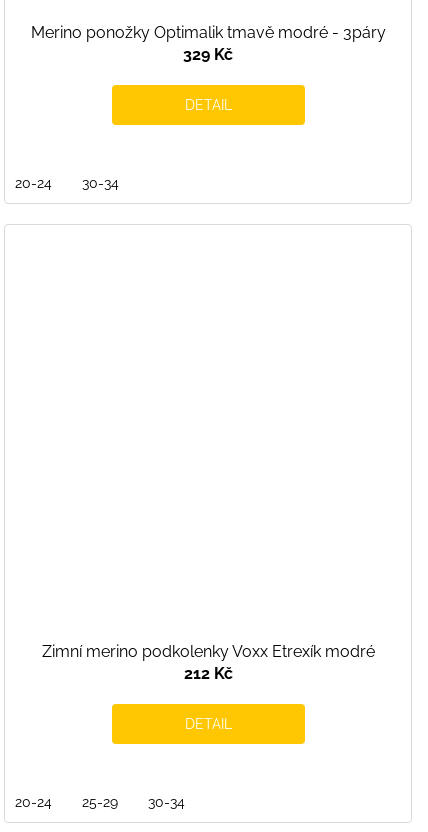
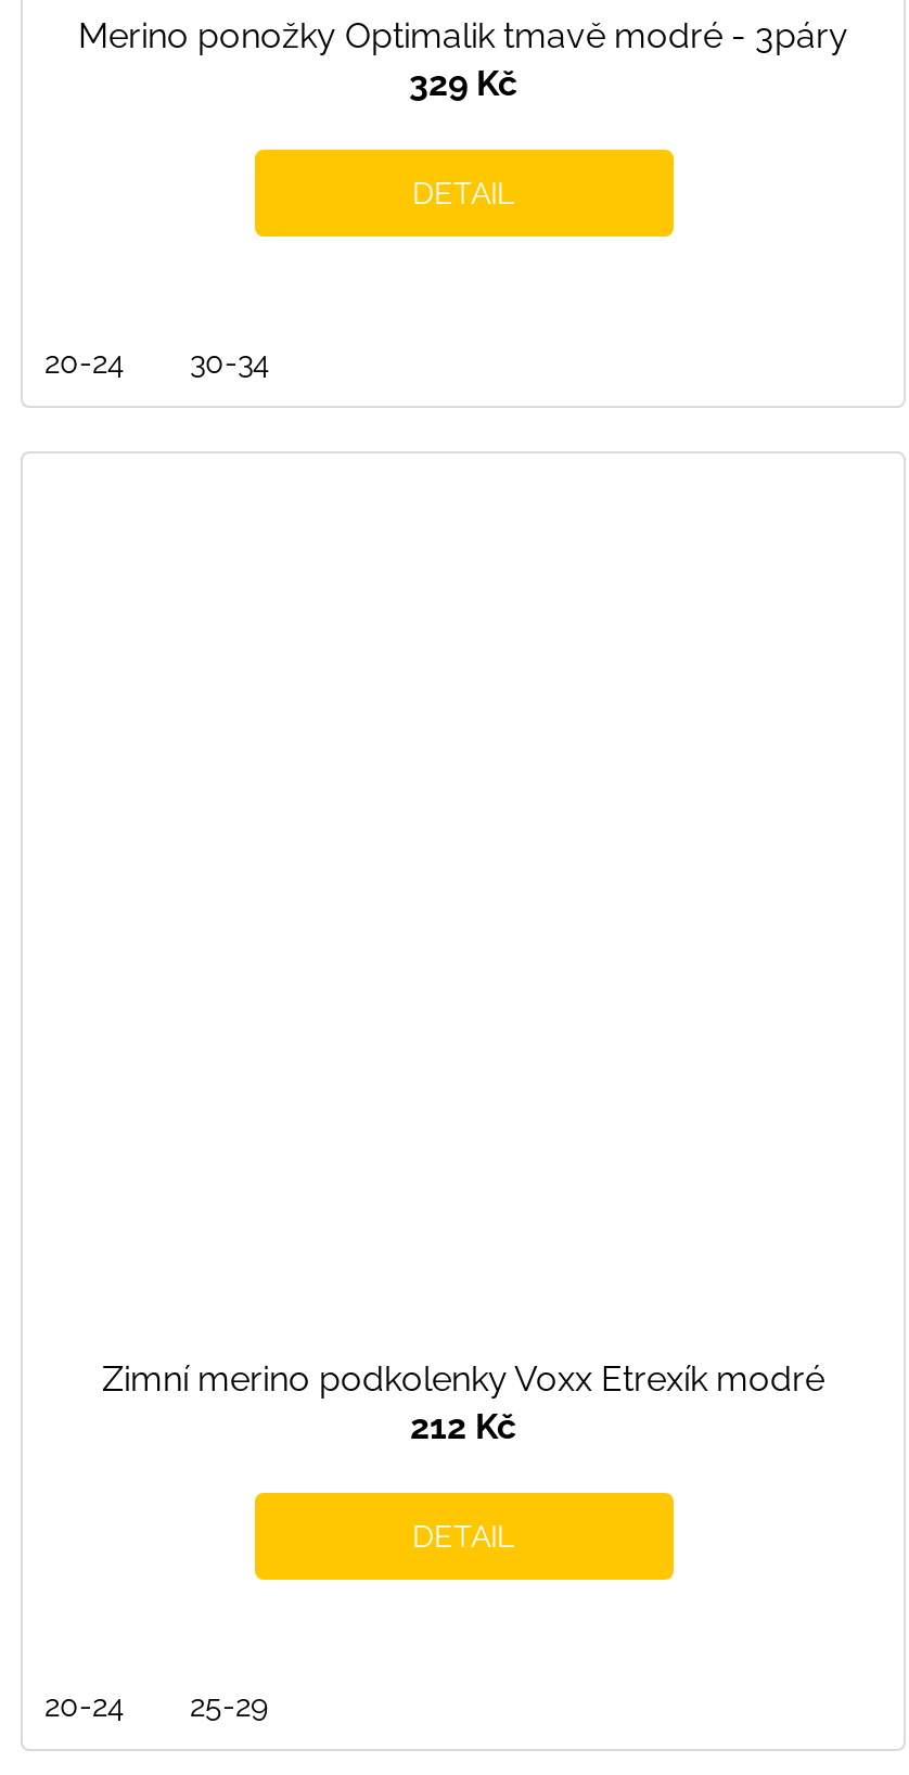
[148,794,185,810] 30-34 -> none

